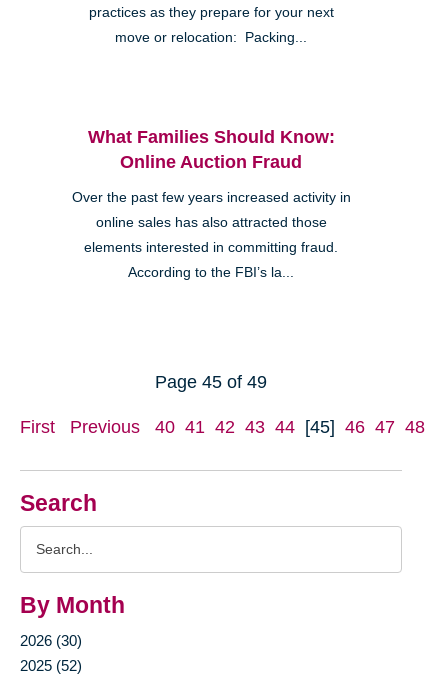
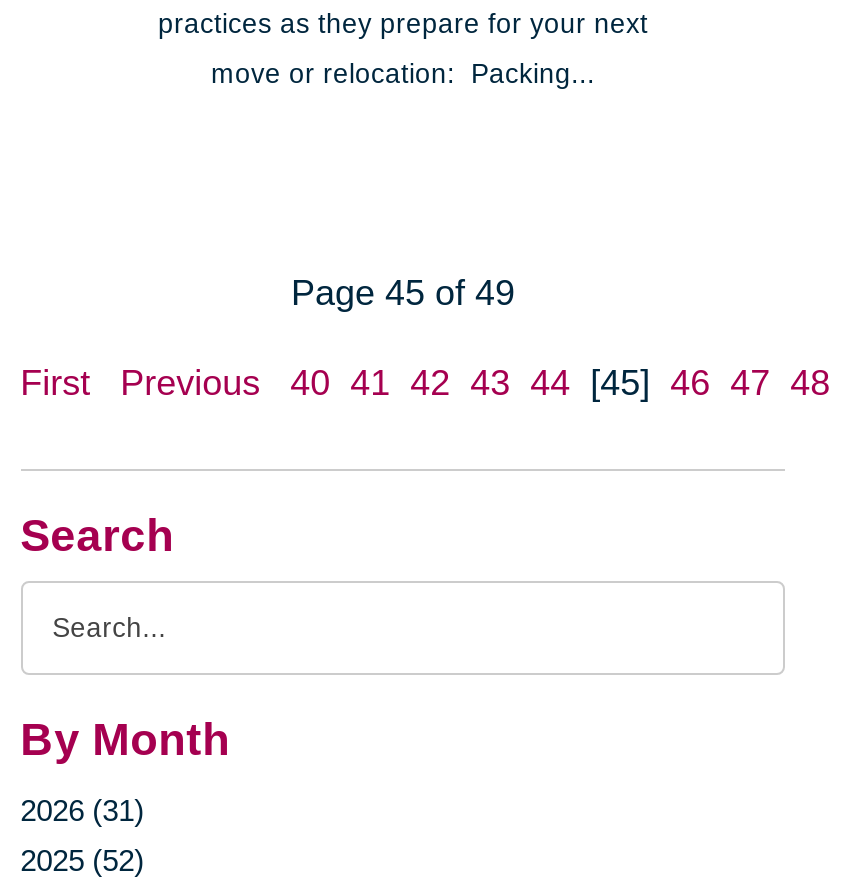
[71,127,350,280] What Families Should Know: | Online Auction Fraud | Over the past few years increased activity in | online sales has also attracted those | elements interested in committing fraud. | According to the FBI’s la... -> none
[20,632,82,649] 2026 (30) -> [20,793,144,827] 2026 (31)

